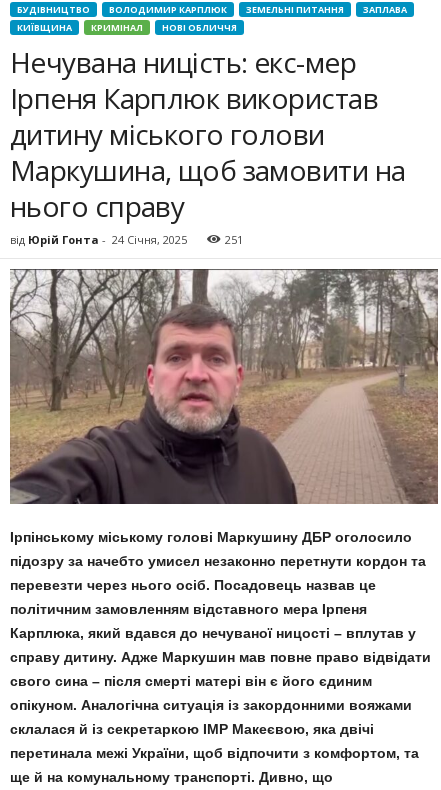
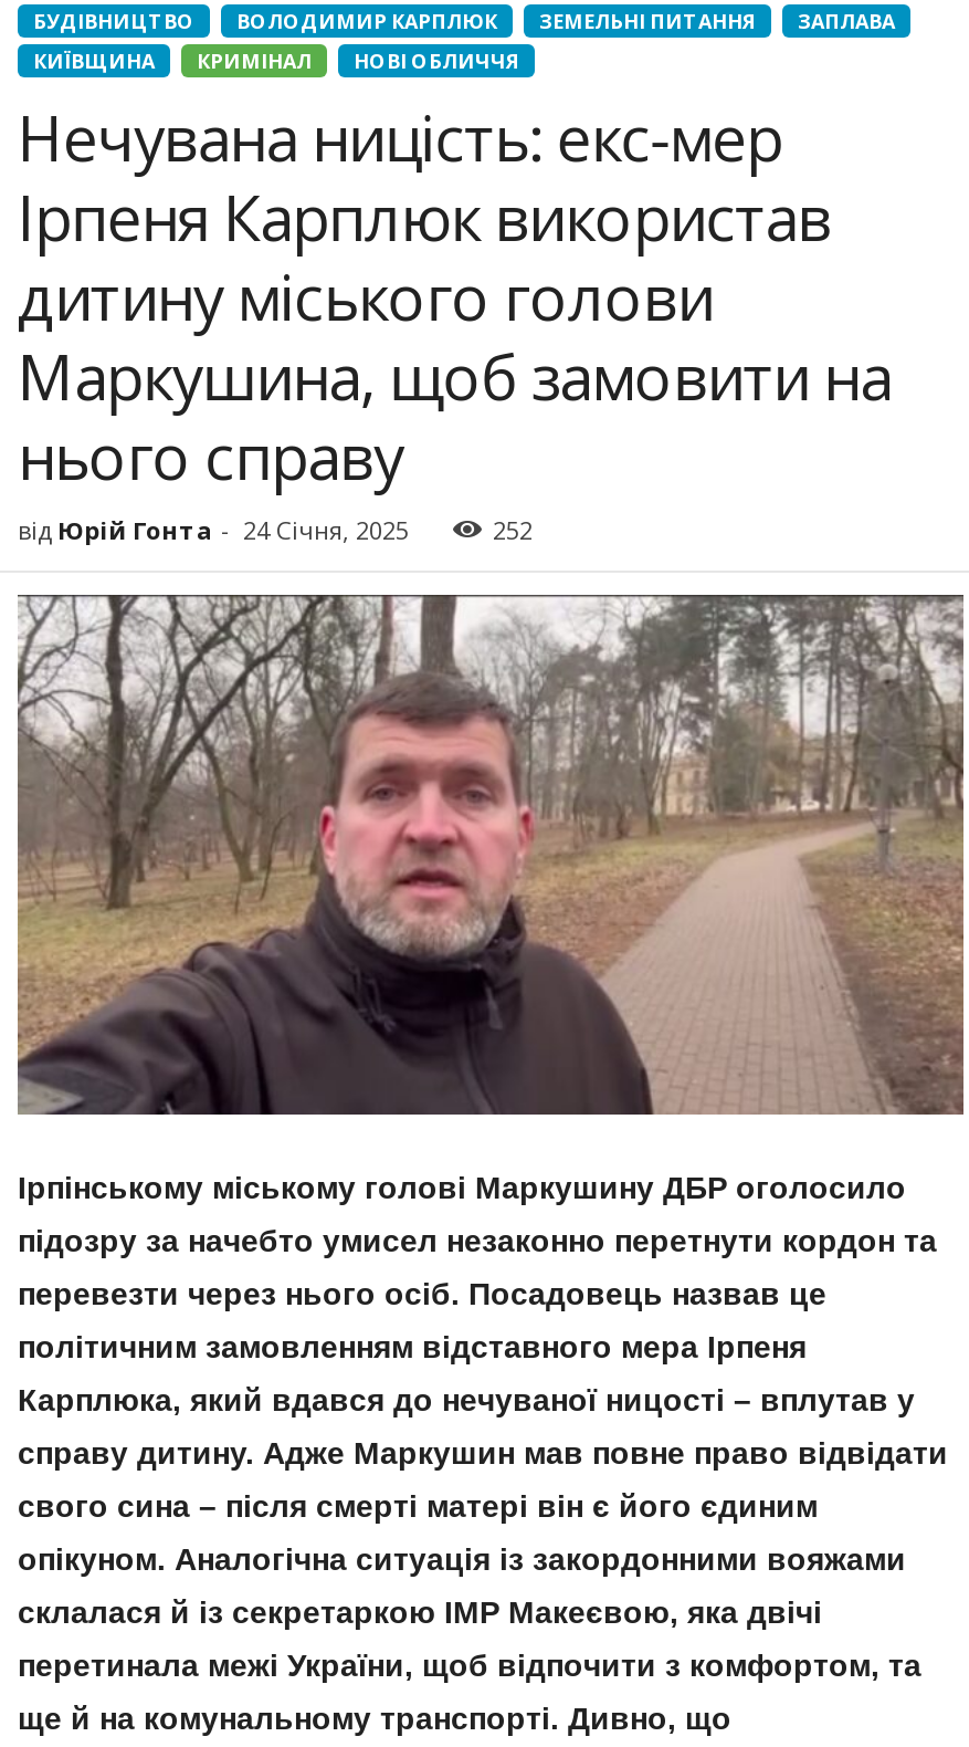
[225,232,243,247] 251 -> [493,513,533,546] 252

